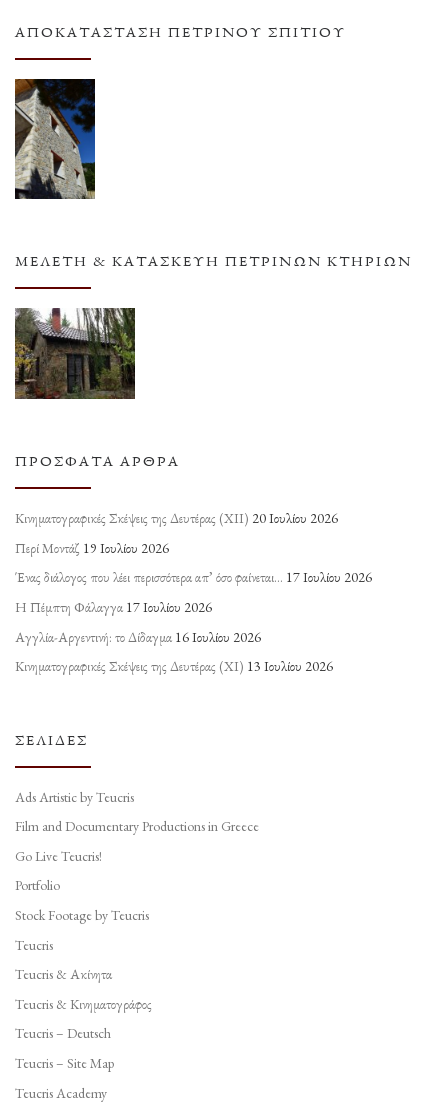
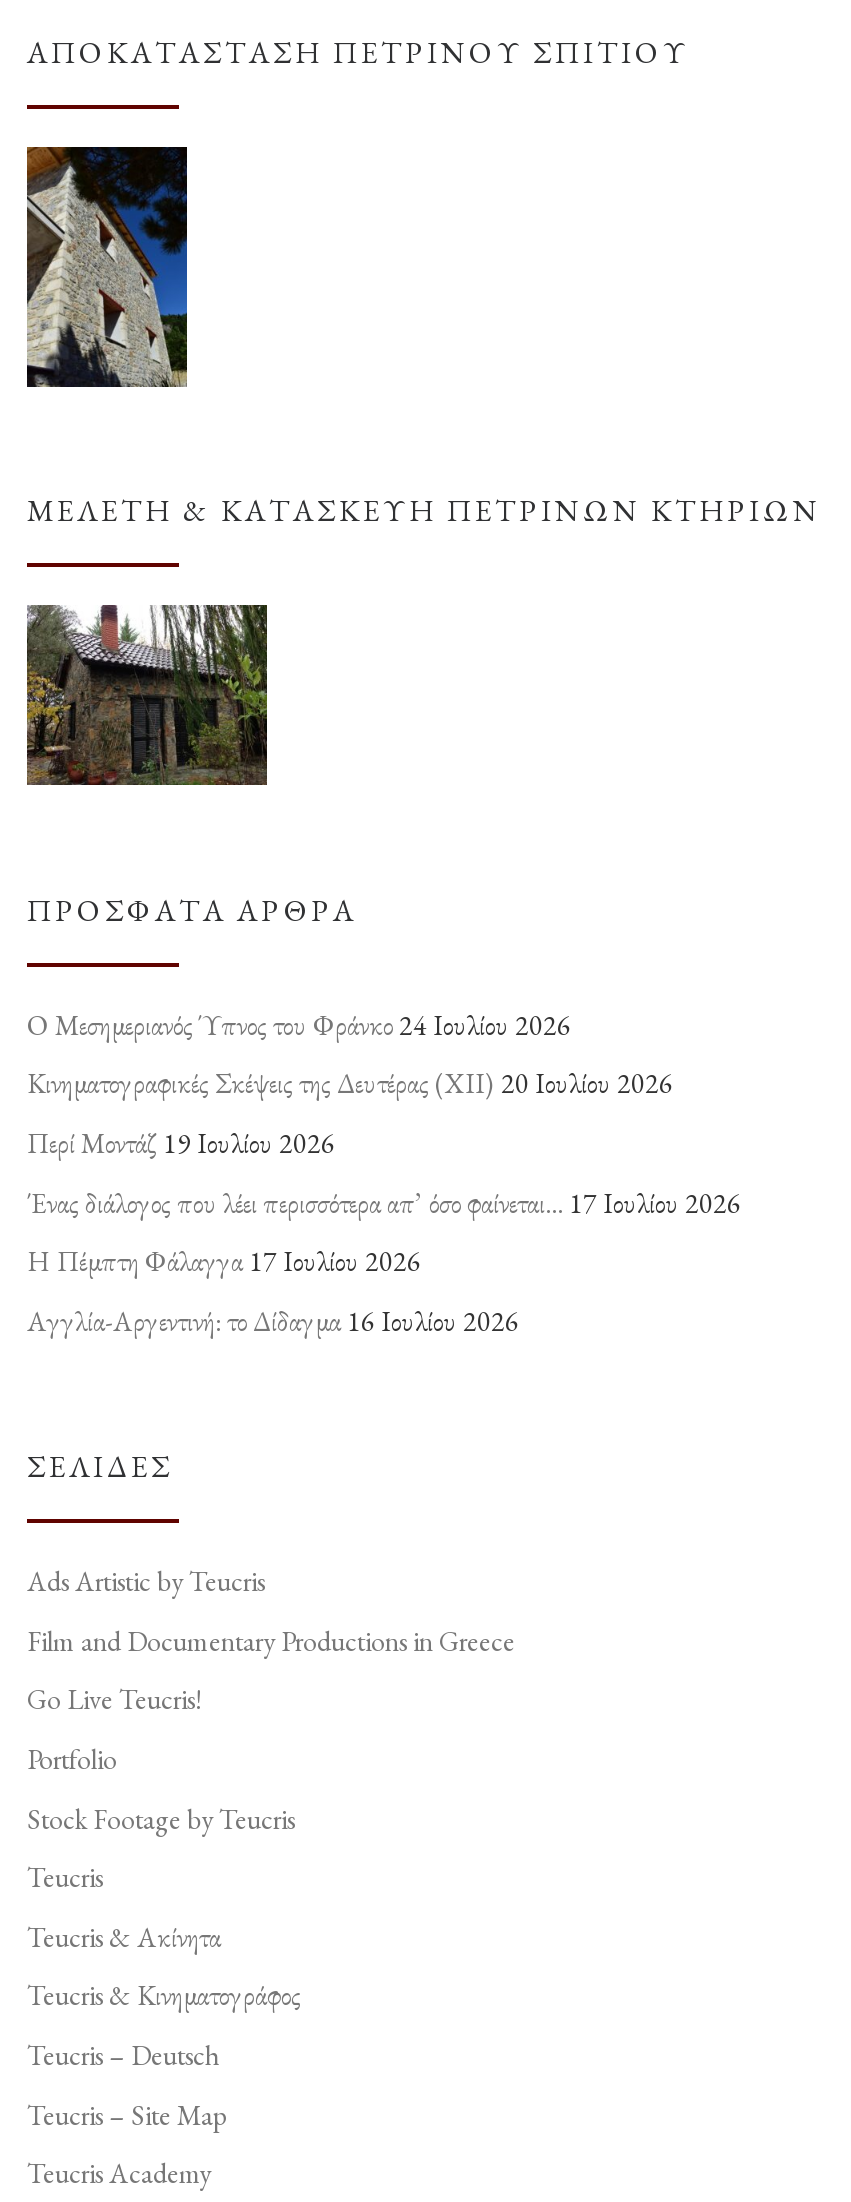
none -> [27,1006,571,1042] Ο Μεσημεριανός Ύπνος του Φράνκο 24 Ιουλίου 2026
moved [15,509,372,645] -> [27,1066,741,1339]: Κινηματογραφικές Σκέψεις της Δευτέρας (ΧΙΙ) 20 Ιουλίου 2026 | Περί Μοντάζ 19 Ιουλίου 2026 | Ένας διάλογος που λέει περισσότερα απ’ όσο φαίνεται… 17 Ιουλίου 2026 | Η Πέμπτη Φάλαγγα 17 Ιουλίου 2026 | Αγγλία-Αργεντινή: το Δίδαγμα 16 Ιουλίου 2026
[15,657,333,675] Κινηματογραφικές Σκέψεις της Δευτέρας (ΧΙ) 13 Ιουλίου 2026 -> none

